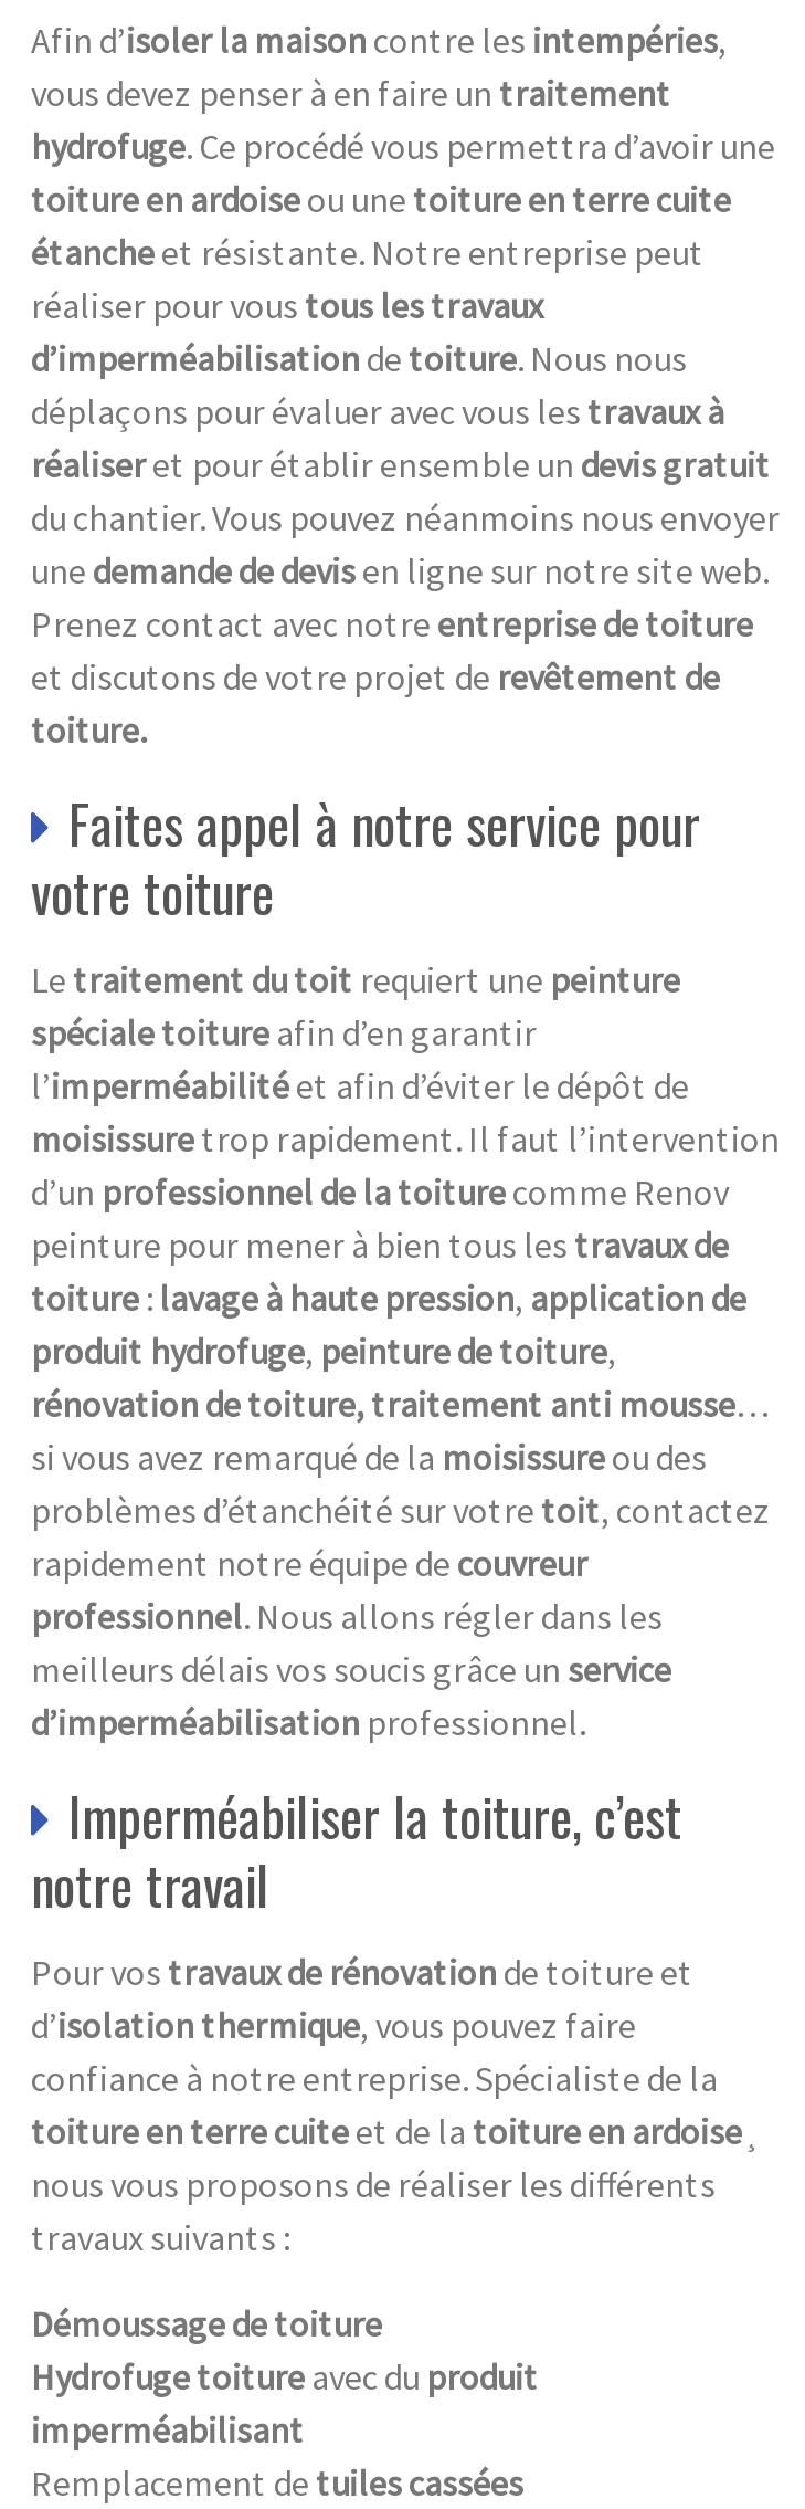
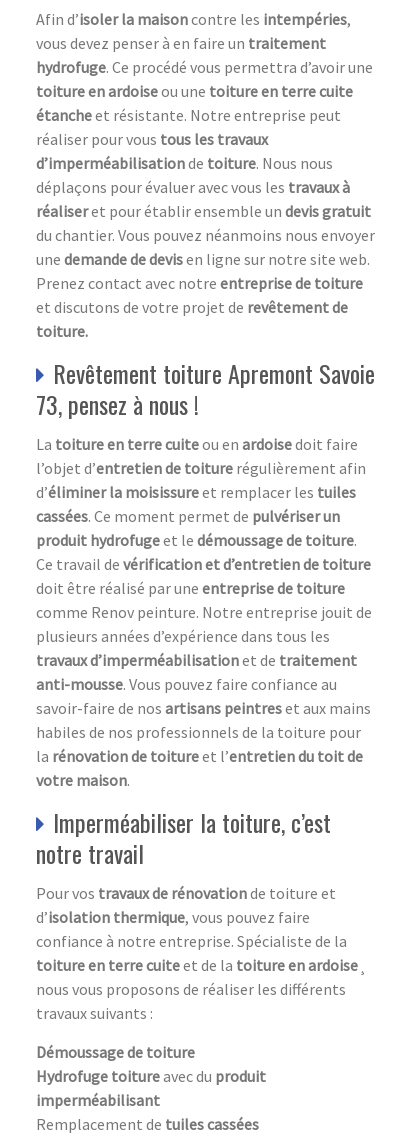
[31,782,780,1743] Faites appel à notre service pour | votre toiture | Le traitement du toit requiert une peinture | spéciale toiture afin d’en garantir | l’imperméabilité et afin d’éviter le dépôt de | moisissure trop rapidement. Il faut l’intervention | d’un professionnel de la toiture comme Renov | peinture pour mener à bien tous les travaux de | toiture: lavage à haute pression, application de | produit hydrofuge, peinture de toiture, | rénovation de toiture, traitement anti mousse … | si vous avez remarqué de la moisissure ou des | problèmes d’étanchéité sur votre toit, contactez | rapidement notre équipe de couvreur | professionnel. Nous allons régler dans les | meilleurs délais vos soucis grâce un service | d’imperméabilisation professionnel. -> [36,355,375,790] Revêtement toiture Apremont Savoie | 73, pensez à nous ! | La toiture en terre cuite ou en ardoise doit faire | l’objet d’entretien de toiture régulièrement afin | d’éliminer la moisissure et remplacer les tuiles | cassées. Ce moment permet de pulvériser un | produit hydrofuge et le démoussage de toiture. | Ce travail de vérification et d’entretien de toiture | doit être réalisé par une entreprise de toiture | comme Renov peinture. Notre entreprise jouit de | plusieurs années d’expérience dans tous les | travaux d’imperméabilisation et de traitement | anti-mousse. Vous pouvez faire confiance au | savoir-faire de nos artisans peintres et aux mains | habiles de nos professionnels de la toiture pour | la rénovation de toiture et l’entretien du toit de | votre maison.

